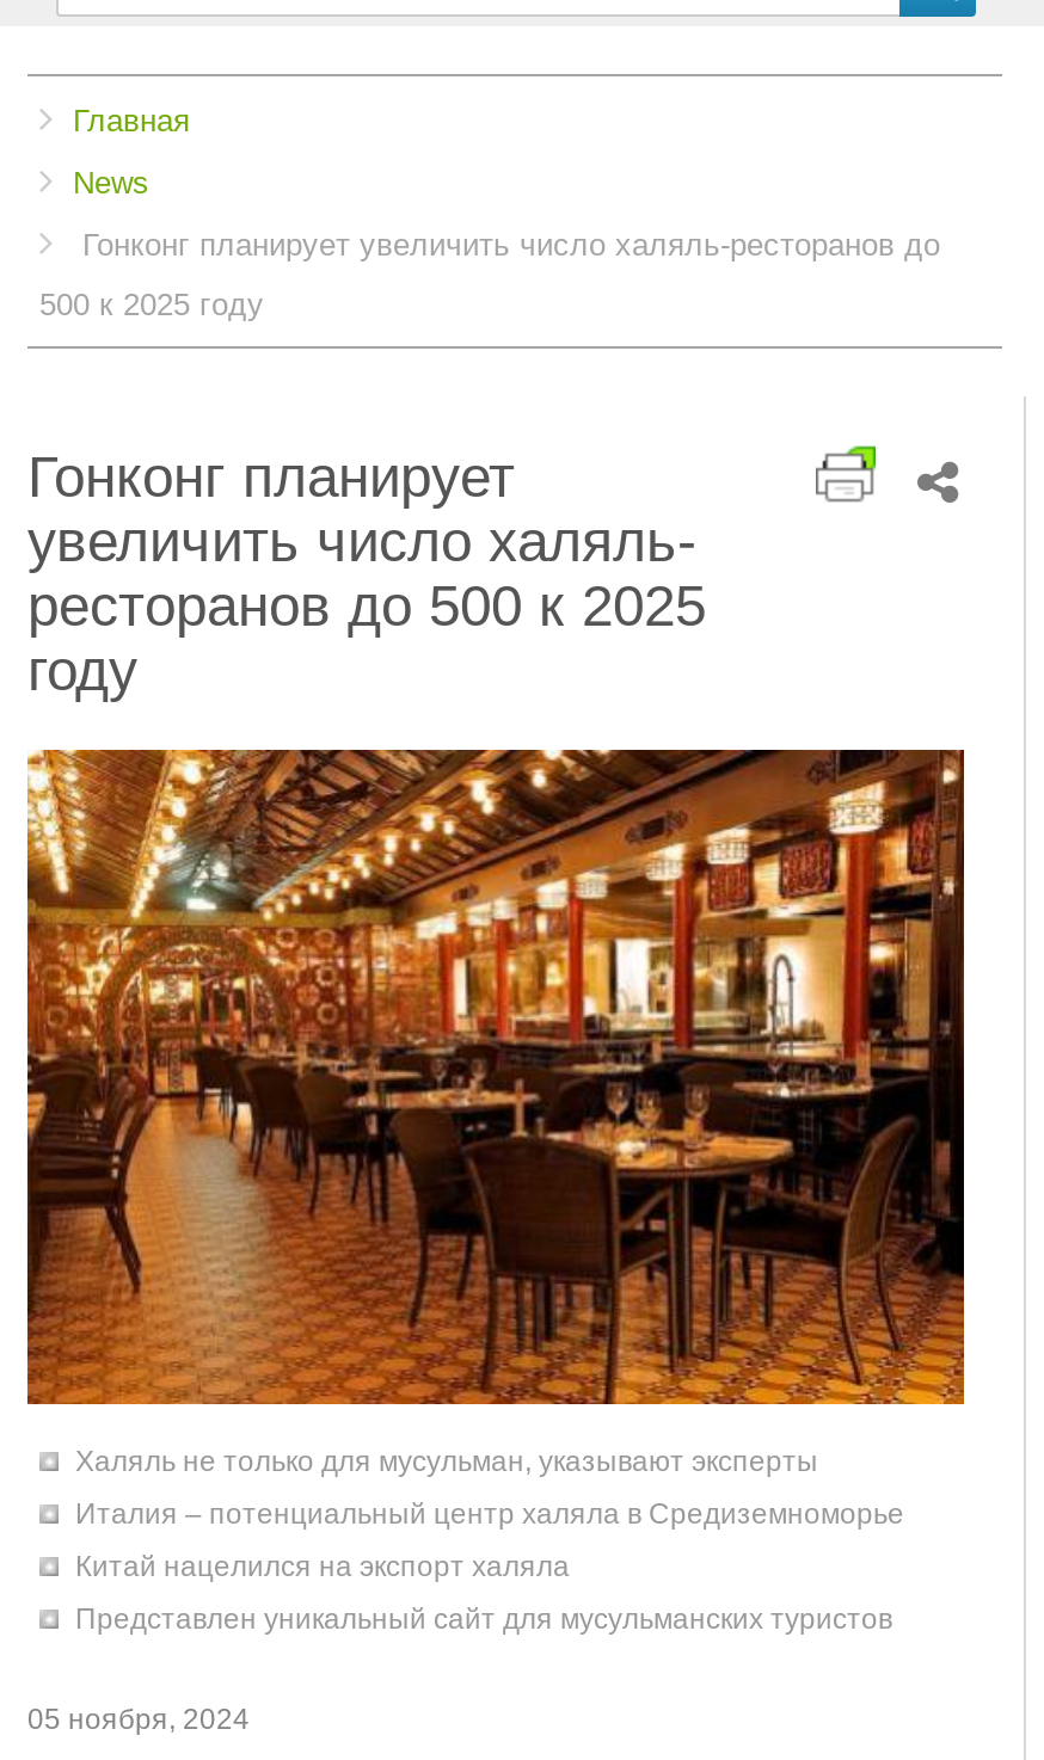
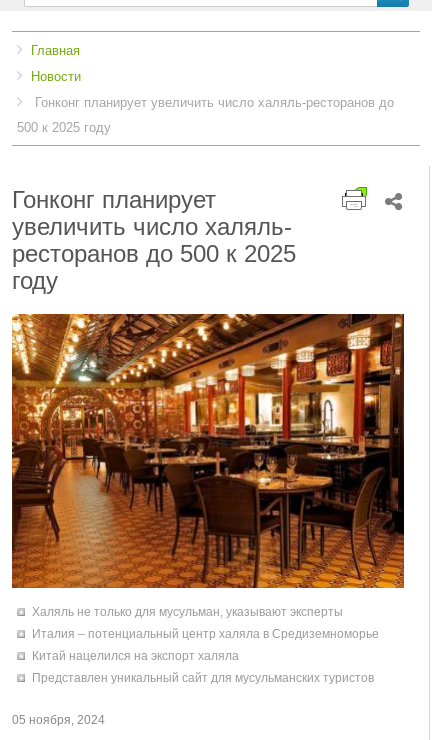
[73,165,149,201] News -> [31,69,81,84] Новости

